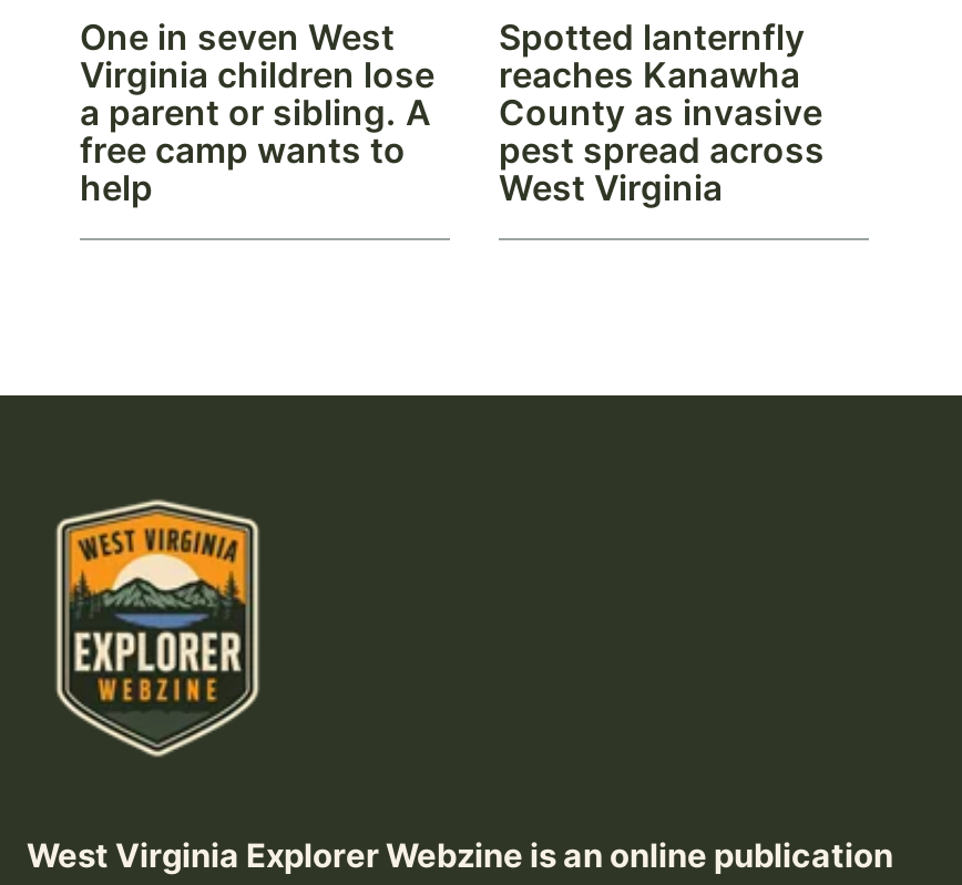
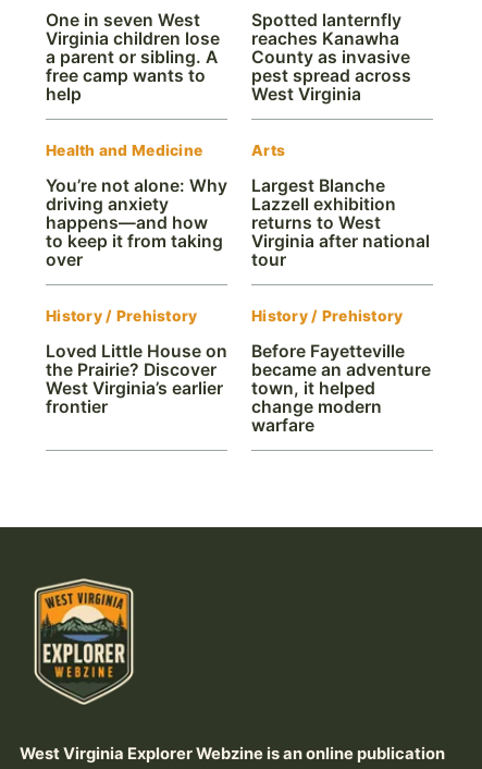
none -> [46,141,227,270] Health and Medicine | You’re not alone: Why | driving anxiety | happens—and how | to keep it from taking | over
none -> [46,141,430,417] Arts | Largest Blanche | Lazzell exhibition | returns to West | Virginia after national | tour | History / Prehistory | Loved Little House on | the Prairie? Discover | West Virginia’s earlier | frontier
none -> [251,307,431,435] History / Prehistory | Before Fayetteville | became an adventure | town, it helped | change modern | warfare

